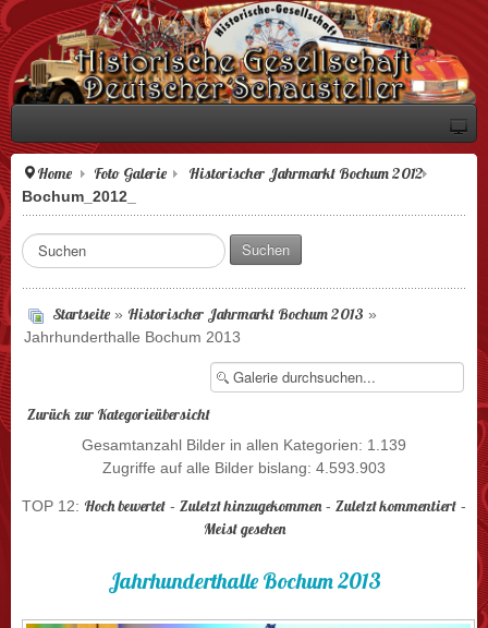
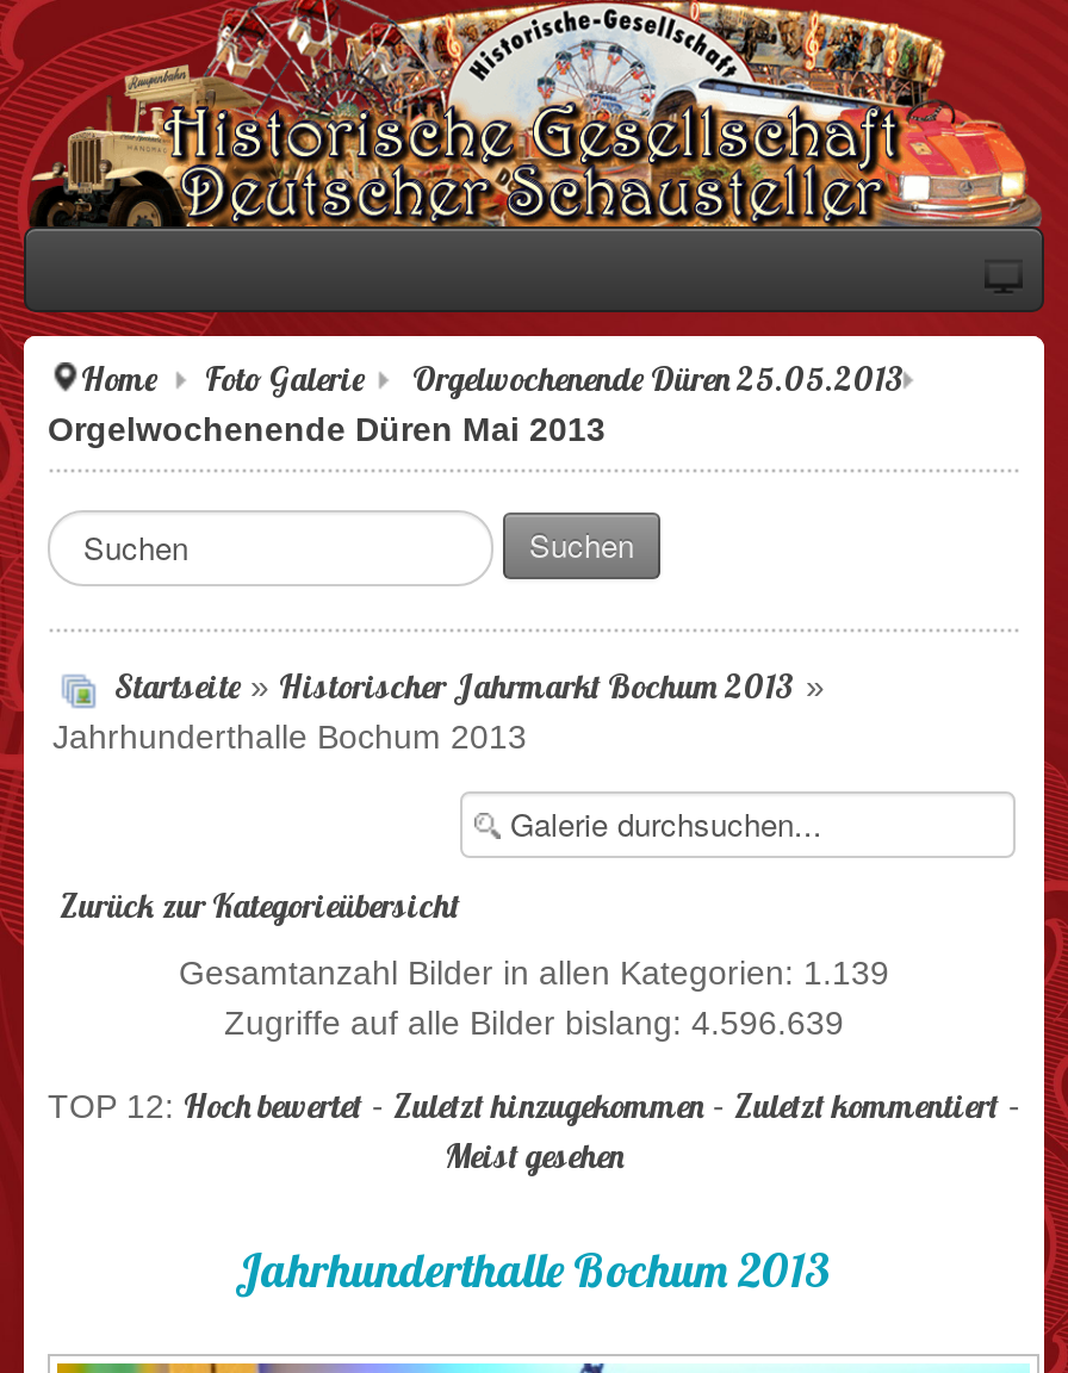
[22,164,424,205] Historischer Jahrmarkt Bochum 2012 | Bochum_2012_ -> [48,358,906,448] Orgelwochenende Düren 25.05.2013 | Orgelwochenende Düren Mai 2013
[102,459,386,476] Zugriffe auf alle Bilder bislang: 4.593.903 -> [224,1003,844,1041] Zugriffe auf alle Bilder bislang: 4.596.639

